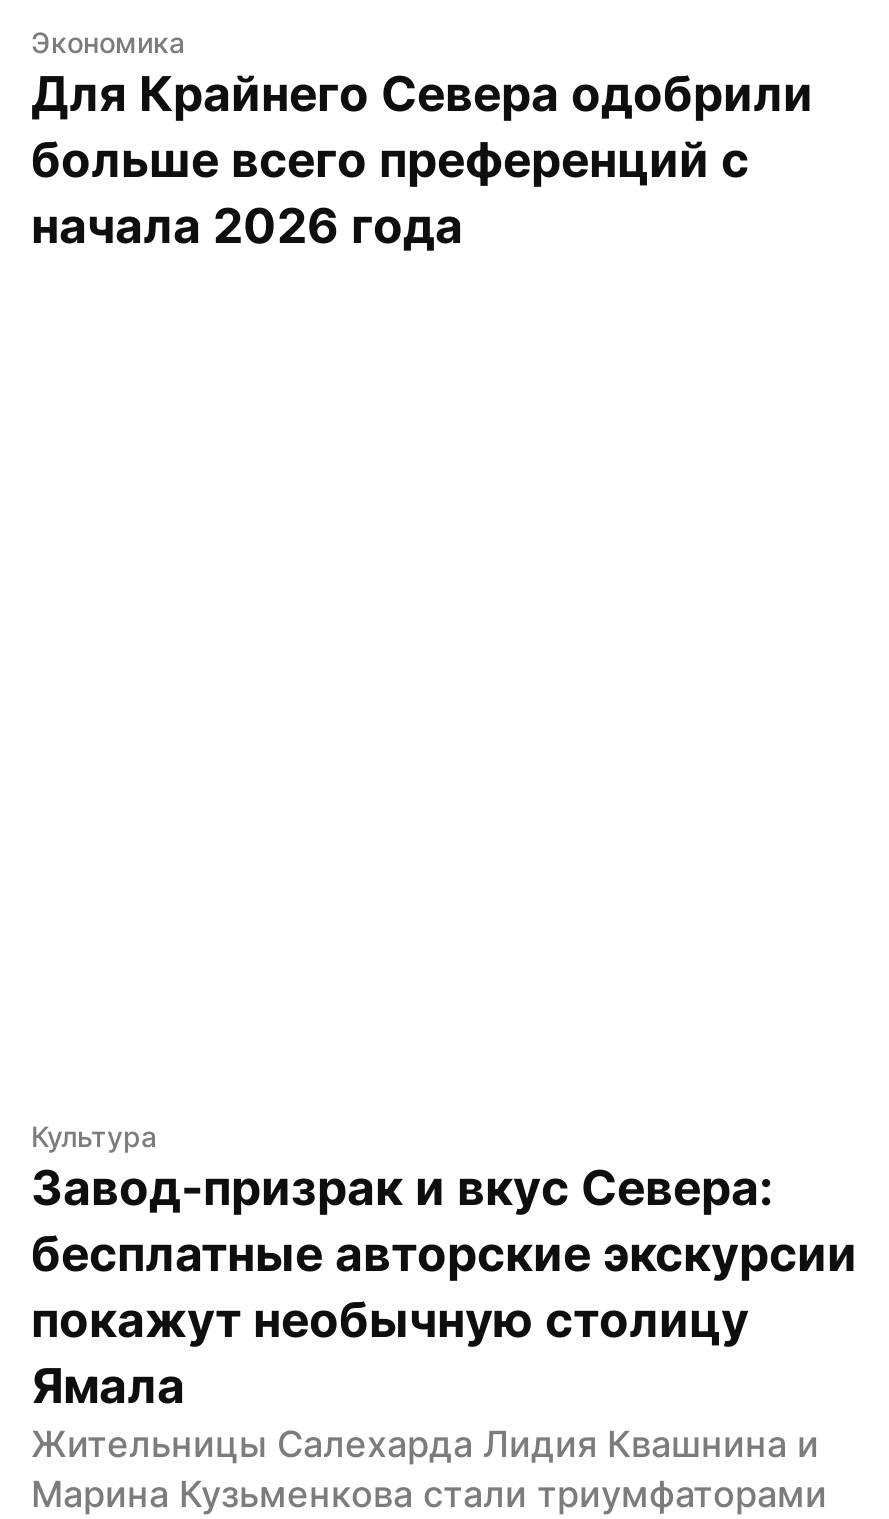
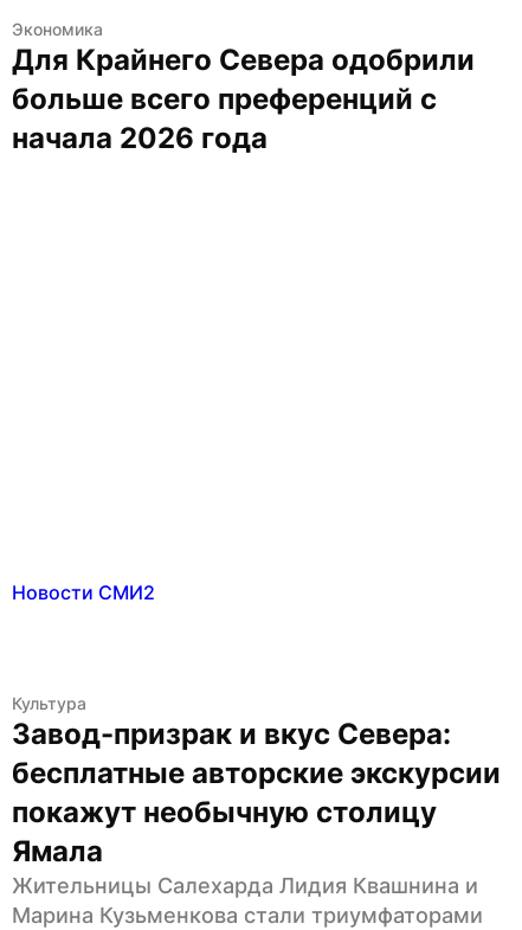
none -> [12,580,155,604] Новости СМИ2

